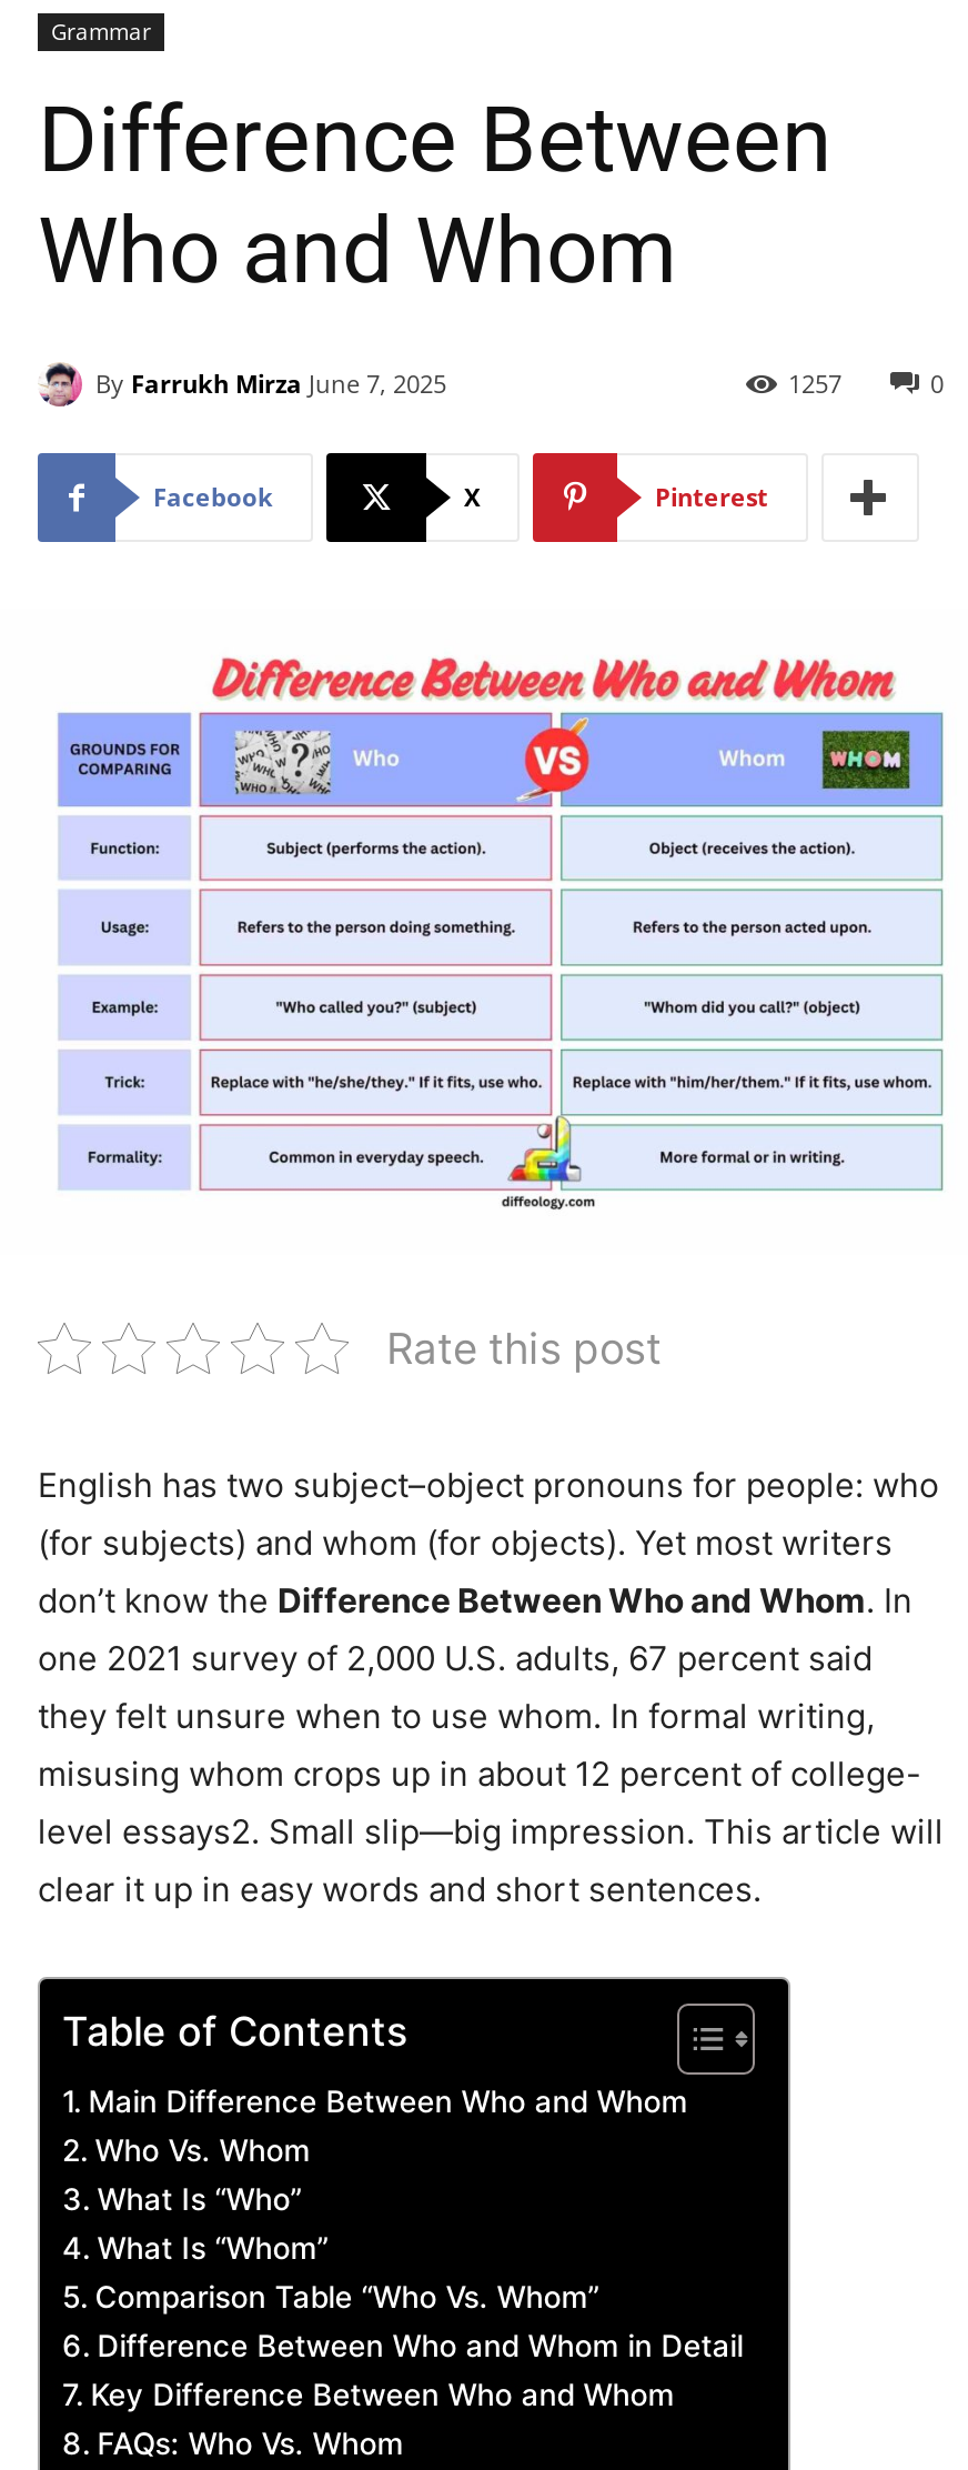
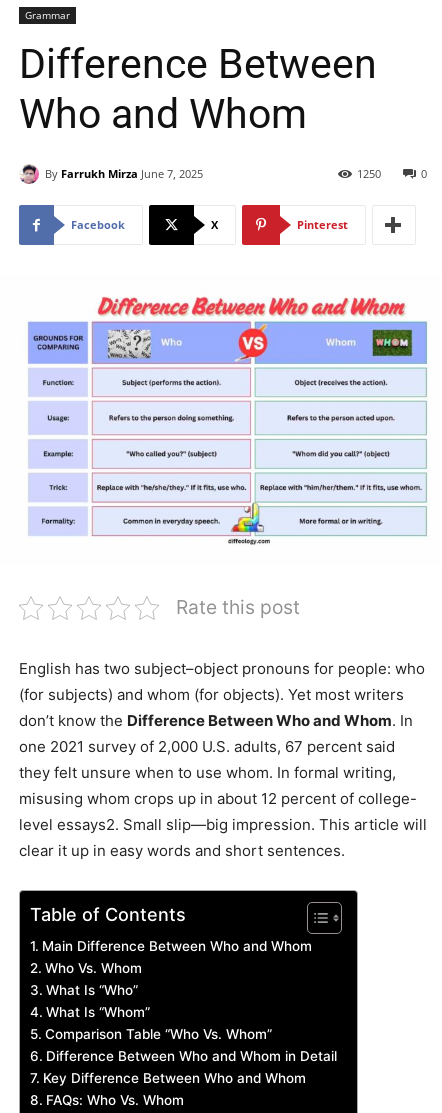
[788,367,841,400] 1257 -> [357,166,381,181] 1250

